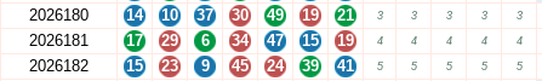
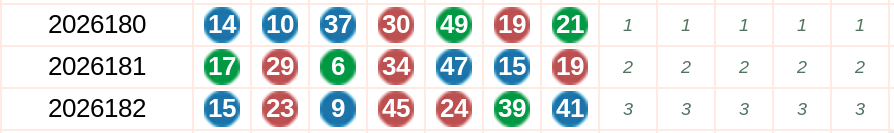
[376,10,383,22] 3 -> [623,15,633,35] 1
[410,10,417,22] 3 -> [681,15,691,35] 1
[446,10,452,22] 3 -> [739,15,749,35] 1
[481,10,487,22] 3 -> [797,15,807,35] 1
[516,10,522,22] 3 -> [855,15,865,35] 1
[376,35,383,47] 4 -> [623,57,633,77] 2
[410,35,417,47] 4 -> [681,57,691,77] 2
[446,35,452,47] 4 -> [739,57,749,77] 2
[481,35,487,47] 4 -> [797,57,807,77] 2
[516,35,522,47] 4 -> [855,57,865,77] 2
[376,60,383,73] 5 -> [623,99,633,119] 3
[410,60,417,73] 5 -> [681,99,691,119] 3
[446,60,452,73] 5 -> [739,99,749,119] 3
[481,60,487,73] 5 -> [797,99,807,119] 3
[516,60,522,73] 5 -> [855,99,865,119] 3

